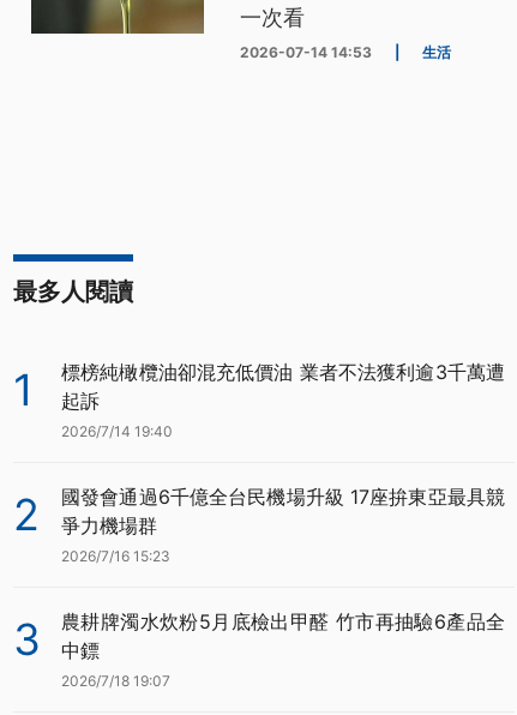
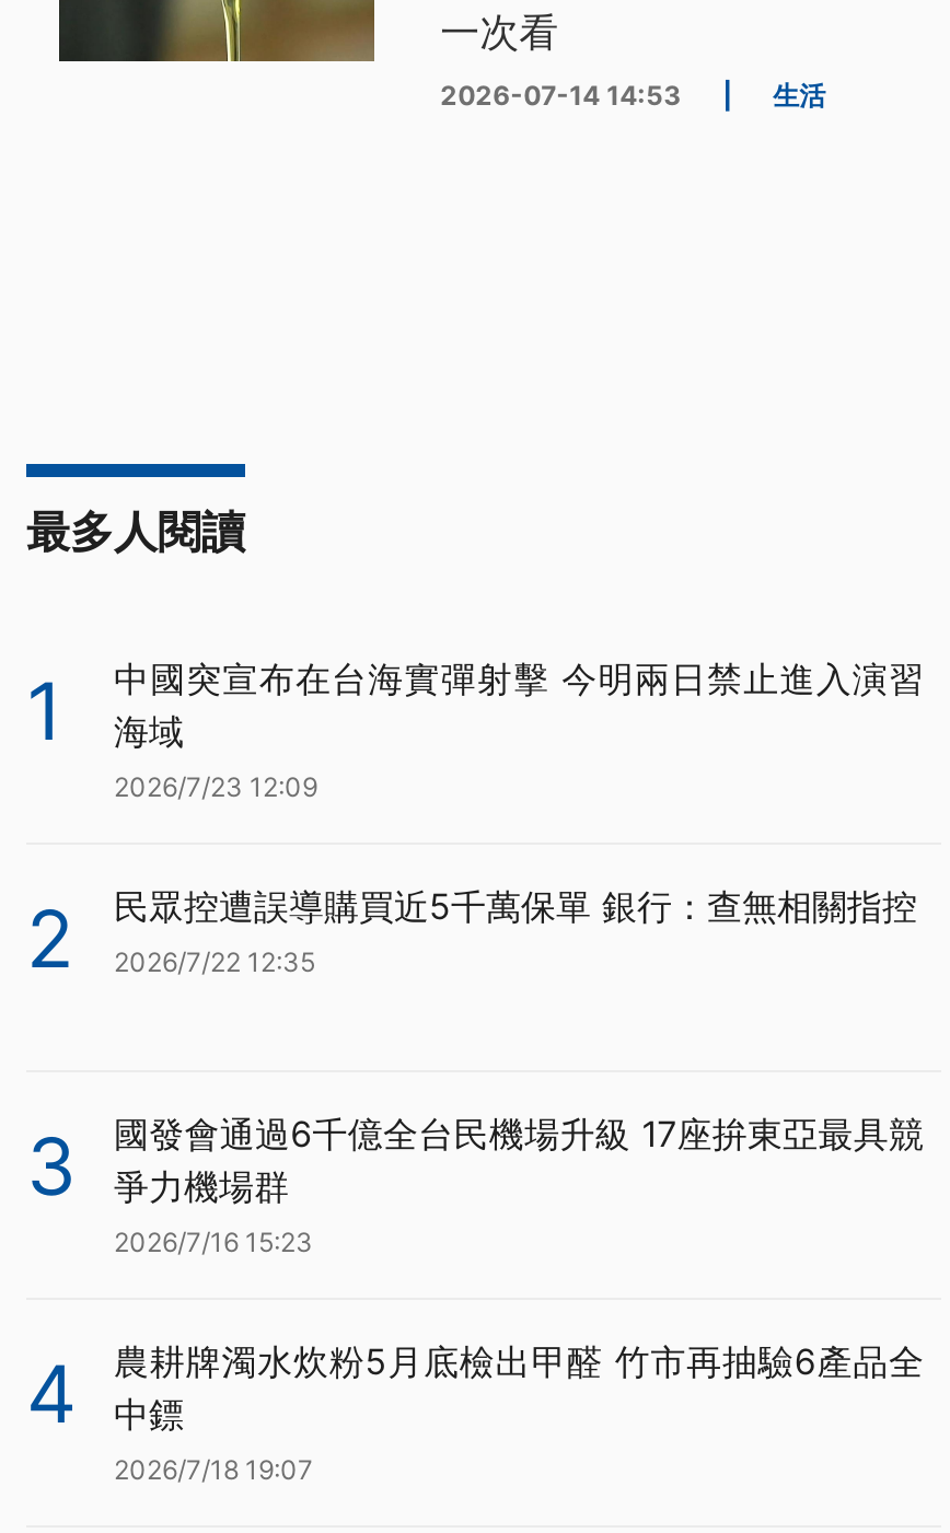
[61,360,505,440] 標榜純橄欖油卻混充低價油 業者不法獲利逾3千萬遭 | 起訴 | 2026/7/14 19:40 -> [114,656,924,803] 中國突宣布在台海實彈射擊 今明兩日禁止進入演習 | 海域 | 2026/7/23 12:09
none -> [26,884,917,1214] 民眾控遭誤導購買近5千萬保單 銀行：查無相關指控 | 2026/7/22 12:35 | 3
[13,609,505,666] 3 農耕牌濁水炊粉5月底檢出甲醛 竹市再抽驗6產品全 中鏢 -> [26,1339,924,1442] 4 農耕牌濁水炊粉5月底檢出甲醛 竹市再抽驗6產品全 中鏢

